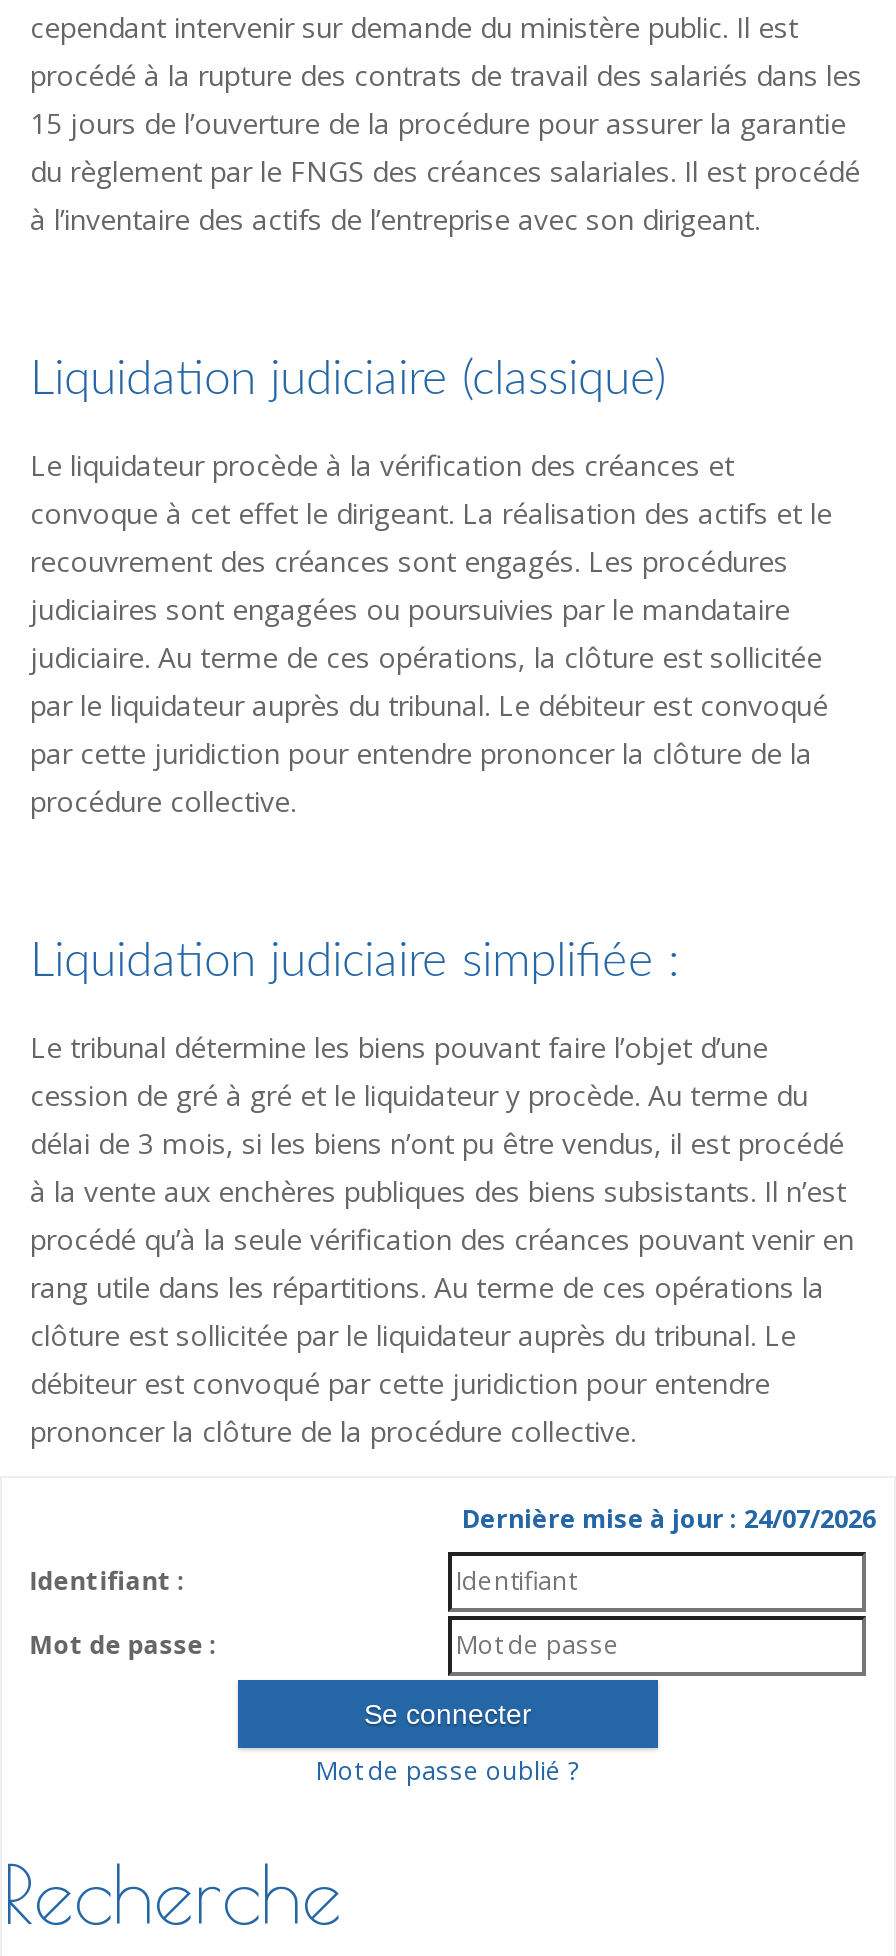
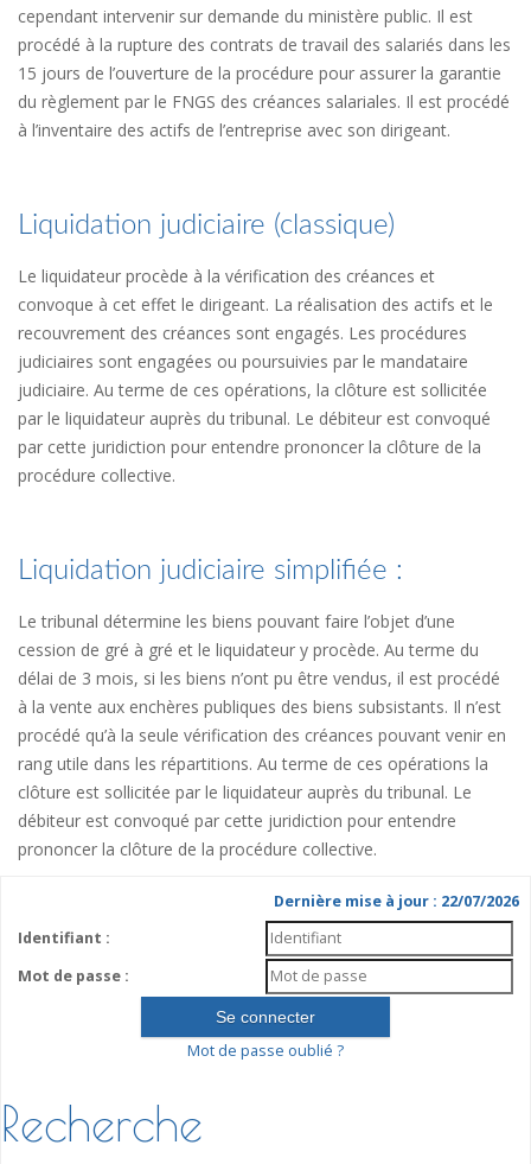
[462,1502,876,1536] Dernière mise à jour : 24/07/2026 -> [274,891,519,911] Dernière mise à jour : 22/07/2026

